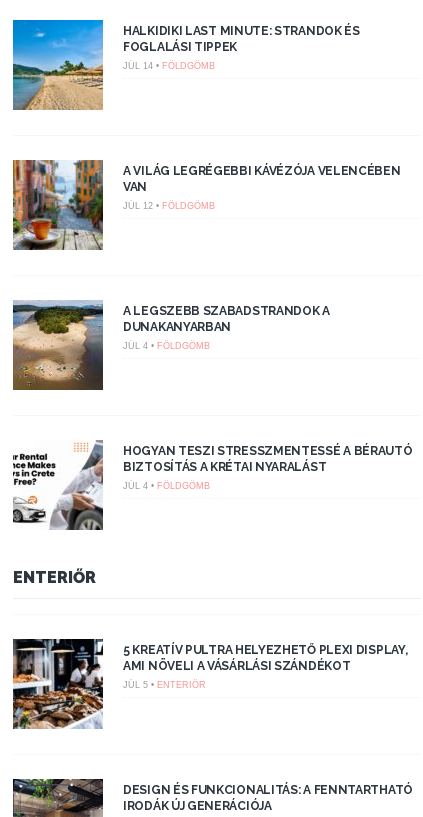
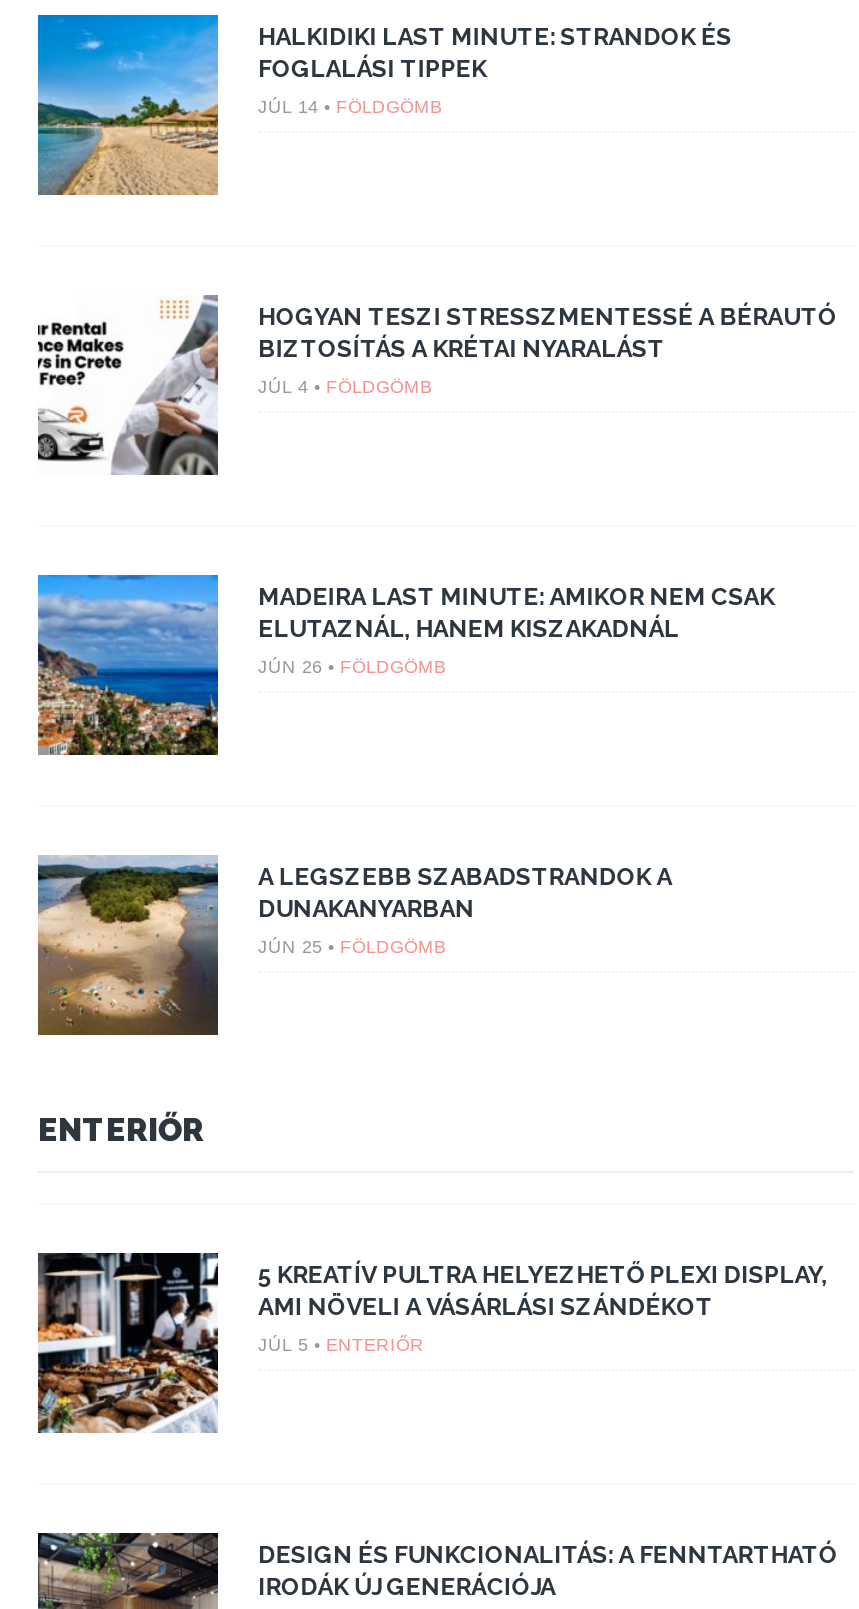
[12,159,401,251] [image] | A VILÁG LEGRÉGEBBI KÁVÉZÓJA VELENCÉBEN | VAN | JÚL 12 • FÖLDGÖMB -> none
moved [12,300,330,390] -> [36,855,672,1037]: [image] | A LEGSZEBB SZABADSTRANDOK A | DUNAKANYARBAN
[123,341,210,351] JÚL 4 • FÖLDGÖMB -> none
moved [11,440,413,532] -> [34,295,837,479]: [image] | HOGYAN TESZI STRESSZMENTESSÉ A BÉRAUTÓ | BIZTOSÍTÁS A KRÉTAI NYARALÁST | JÚL 4 • FÖLDGÖMB
none -> [36,573,774,755] [image] | MADEIRA LAST MINUTE: AMIKOR NEM CSAK | ELUTAZNÁL, HANEM KISZAKADNÁL | JÚN 26 • FÖLDGÖMB
none -> [258,938,446,958] JÚN 25 • FÖLDGÖMB

